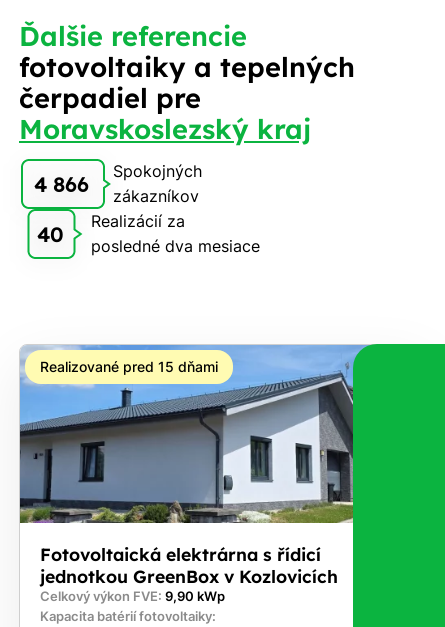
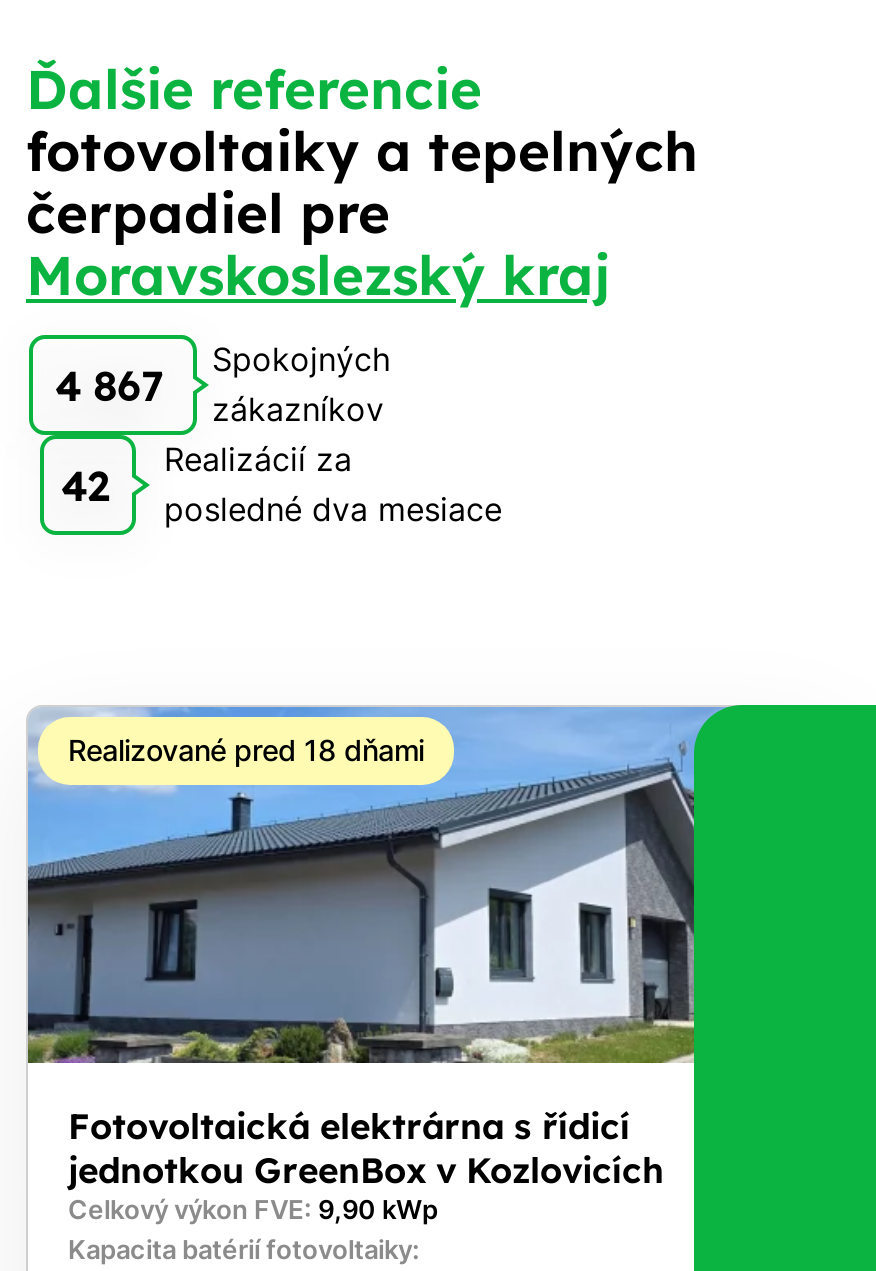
[33,161,202,206] 4 866 Spokojných zákazníkov -> [55,338,390,428] 4 867 Spokojných zákazníkov
[36,211,260,256] 40 Realizácií za posledné dva mesiace -> [61,438,502,528] 42 Realizácií za posledné dva mesiace
[40,358,218,375] Realizované pred 15 dňami -> [68,732,424,766] Realizované pred 18 dňami

